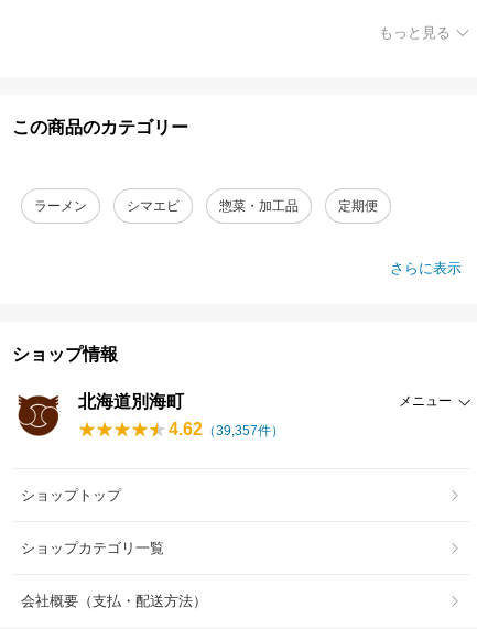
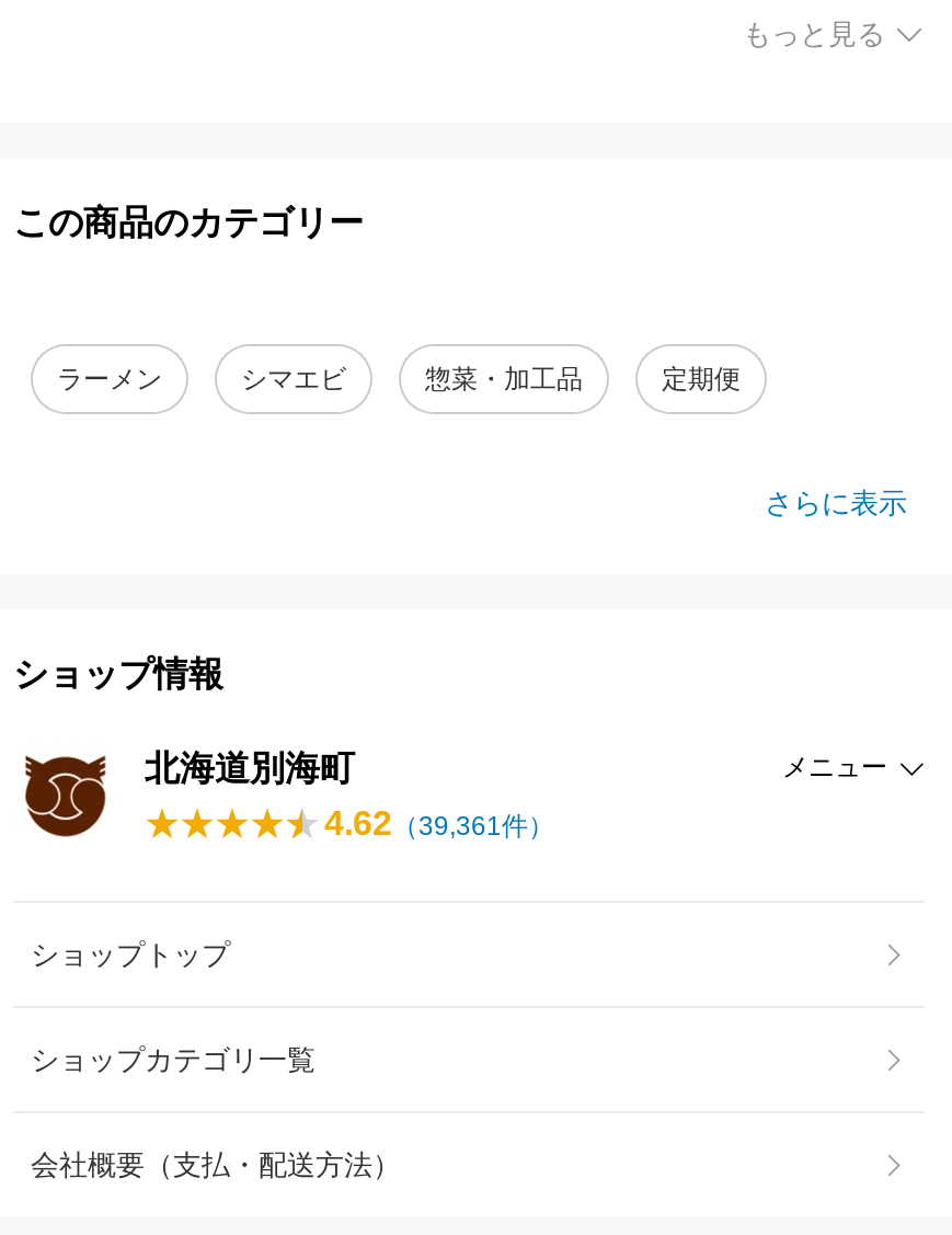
[169,420,284,439] 4.62（39,357件） -> [324,805,554,842] 4.62（39,361件）

